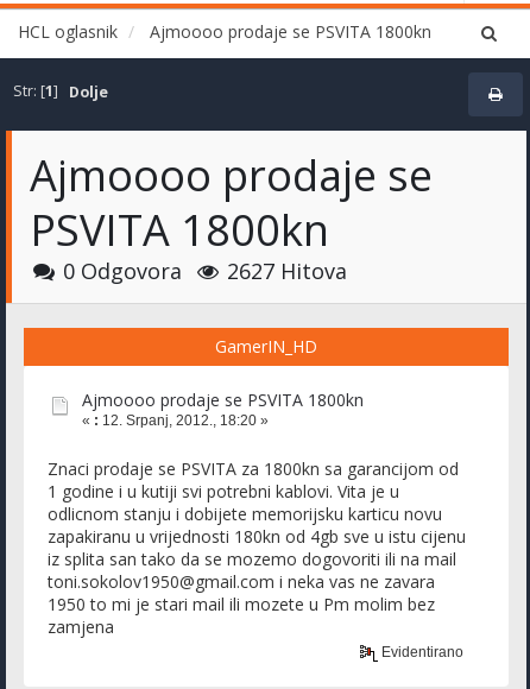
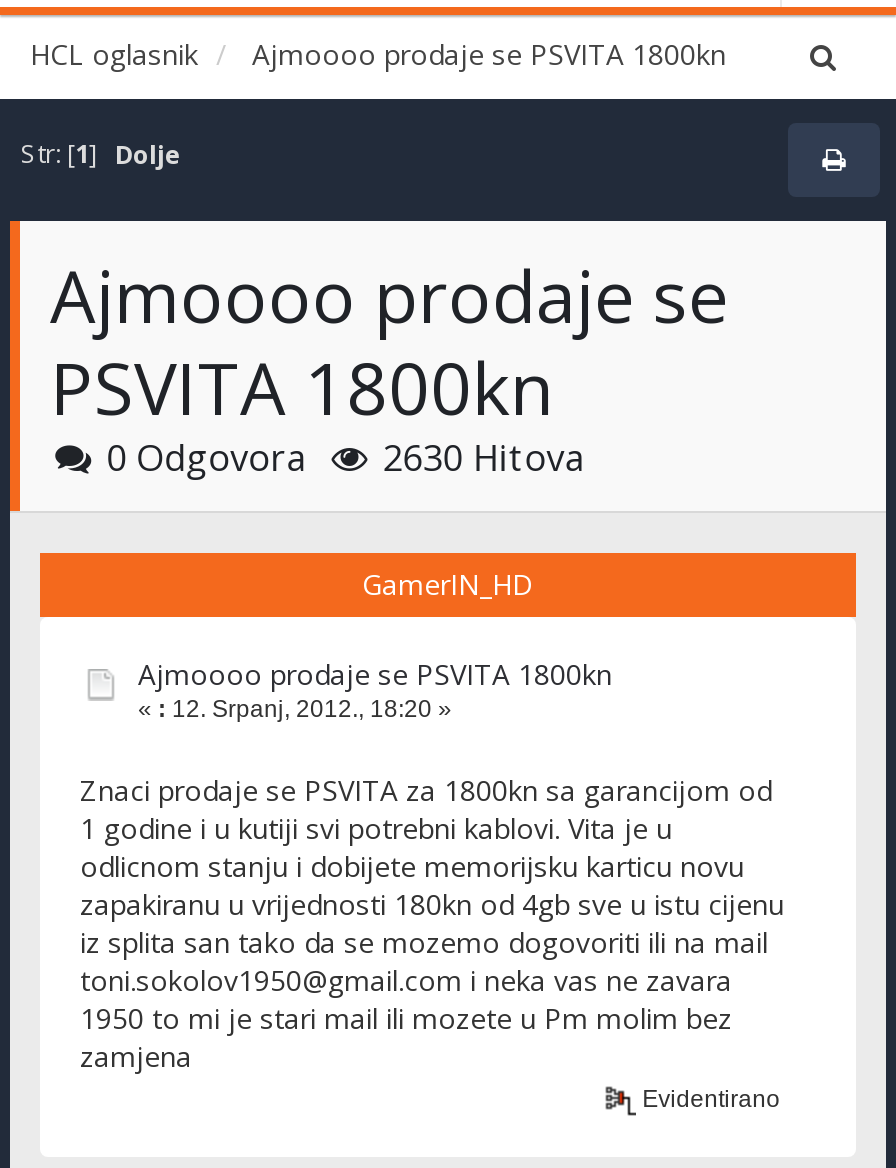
[63,257,347,285] 0 Odgovora 2627 Hitova -> [106,433,585,481] 0 Odgovora 2630 Hitova

